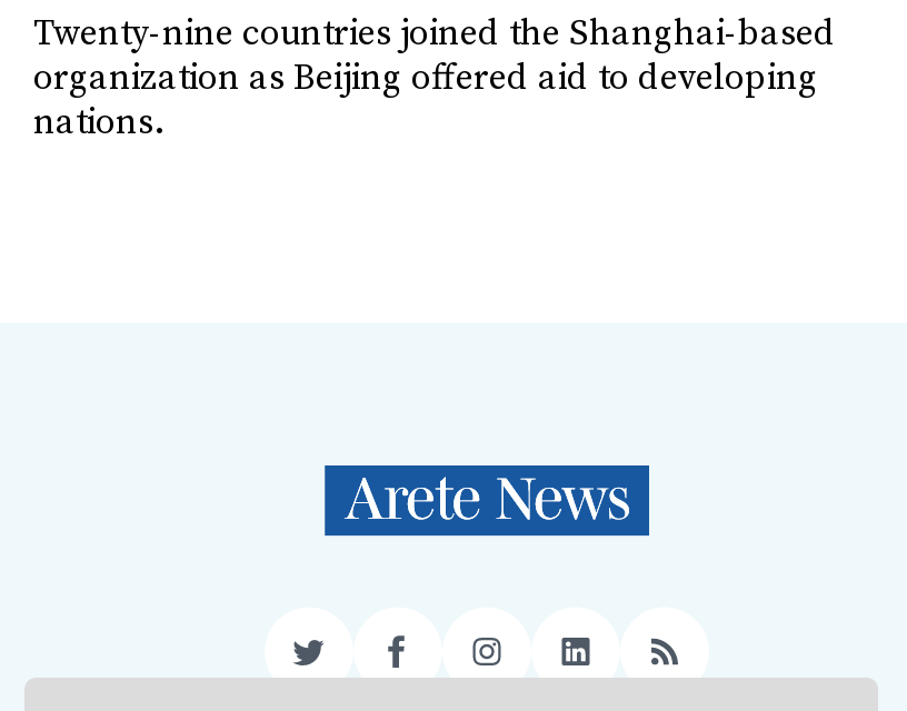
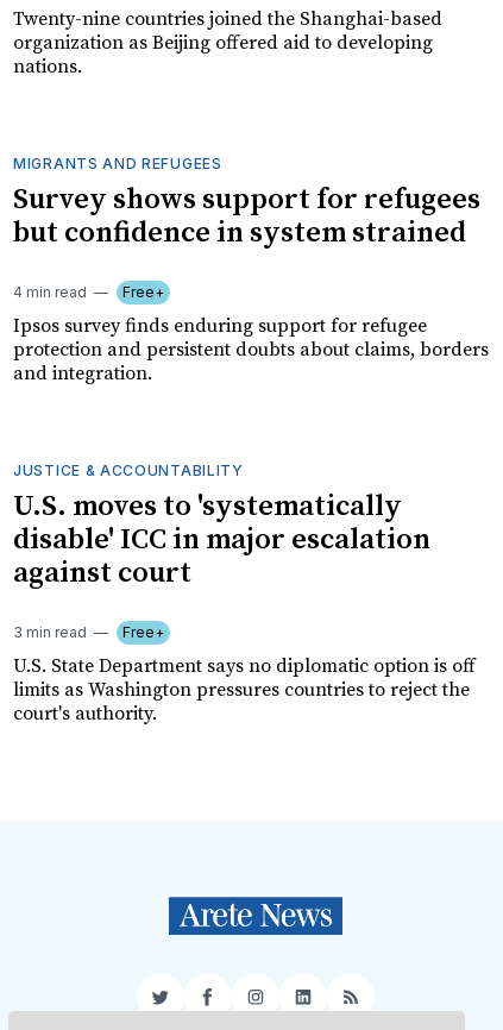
none -> [13,154,489,385] MIGRANTS AND REFUGEES | Survey shows support for refugees | but confidence in system strained | 4 min read | Free+ | Ipsos survey finds enduring support for refugee | protection and persistent doubts about claims, borders | and integration.
none -> [13,461,476,725] JUSTICE & ACCOUNTABILITY | U.S. moves to 'systematically | disable' ICC in major escalation | against court | 3 min read | Free+ | U.S. State Department says no diplomatic option is off | limits as Washington pressures countries to reject the | court's authority.

